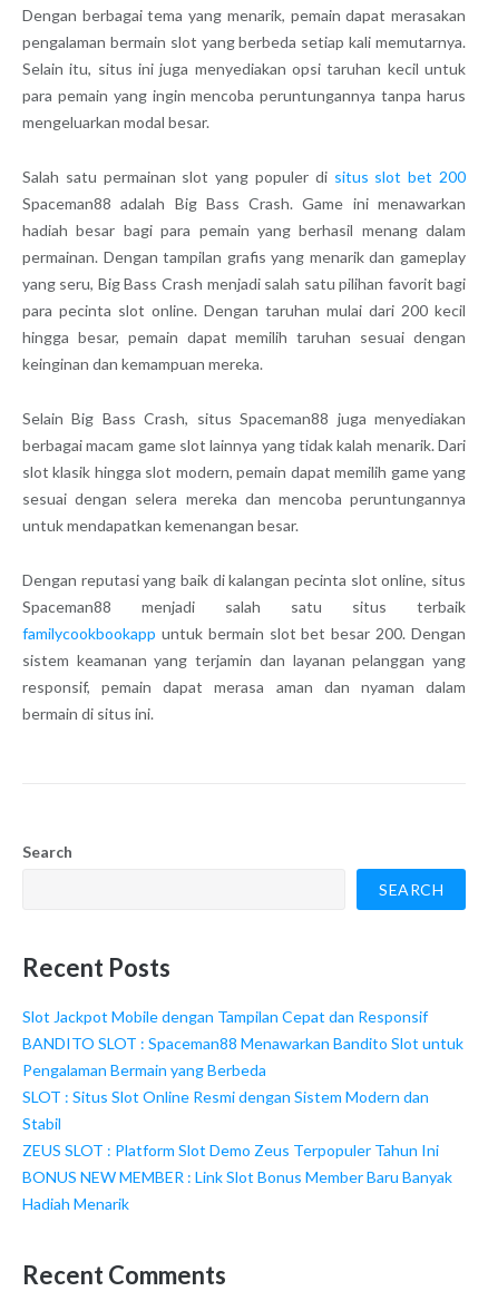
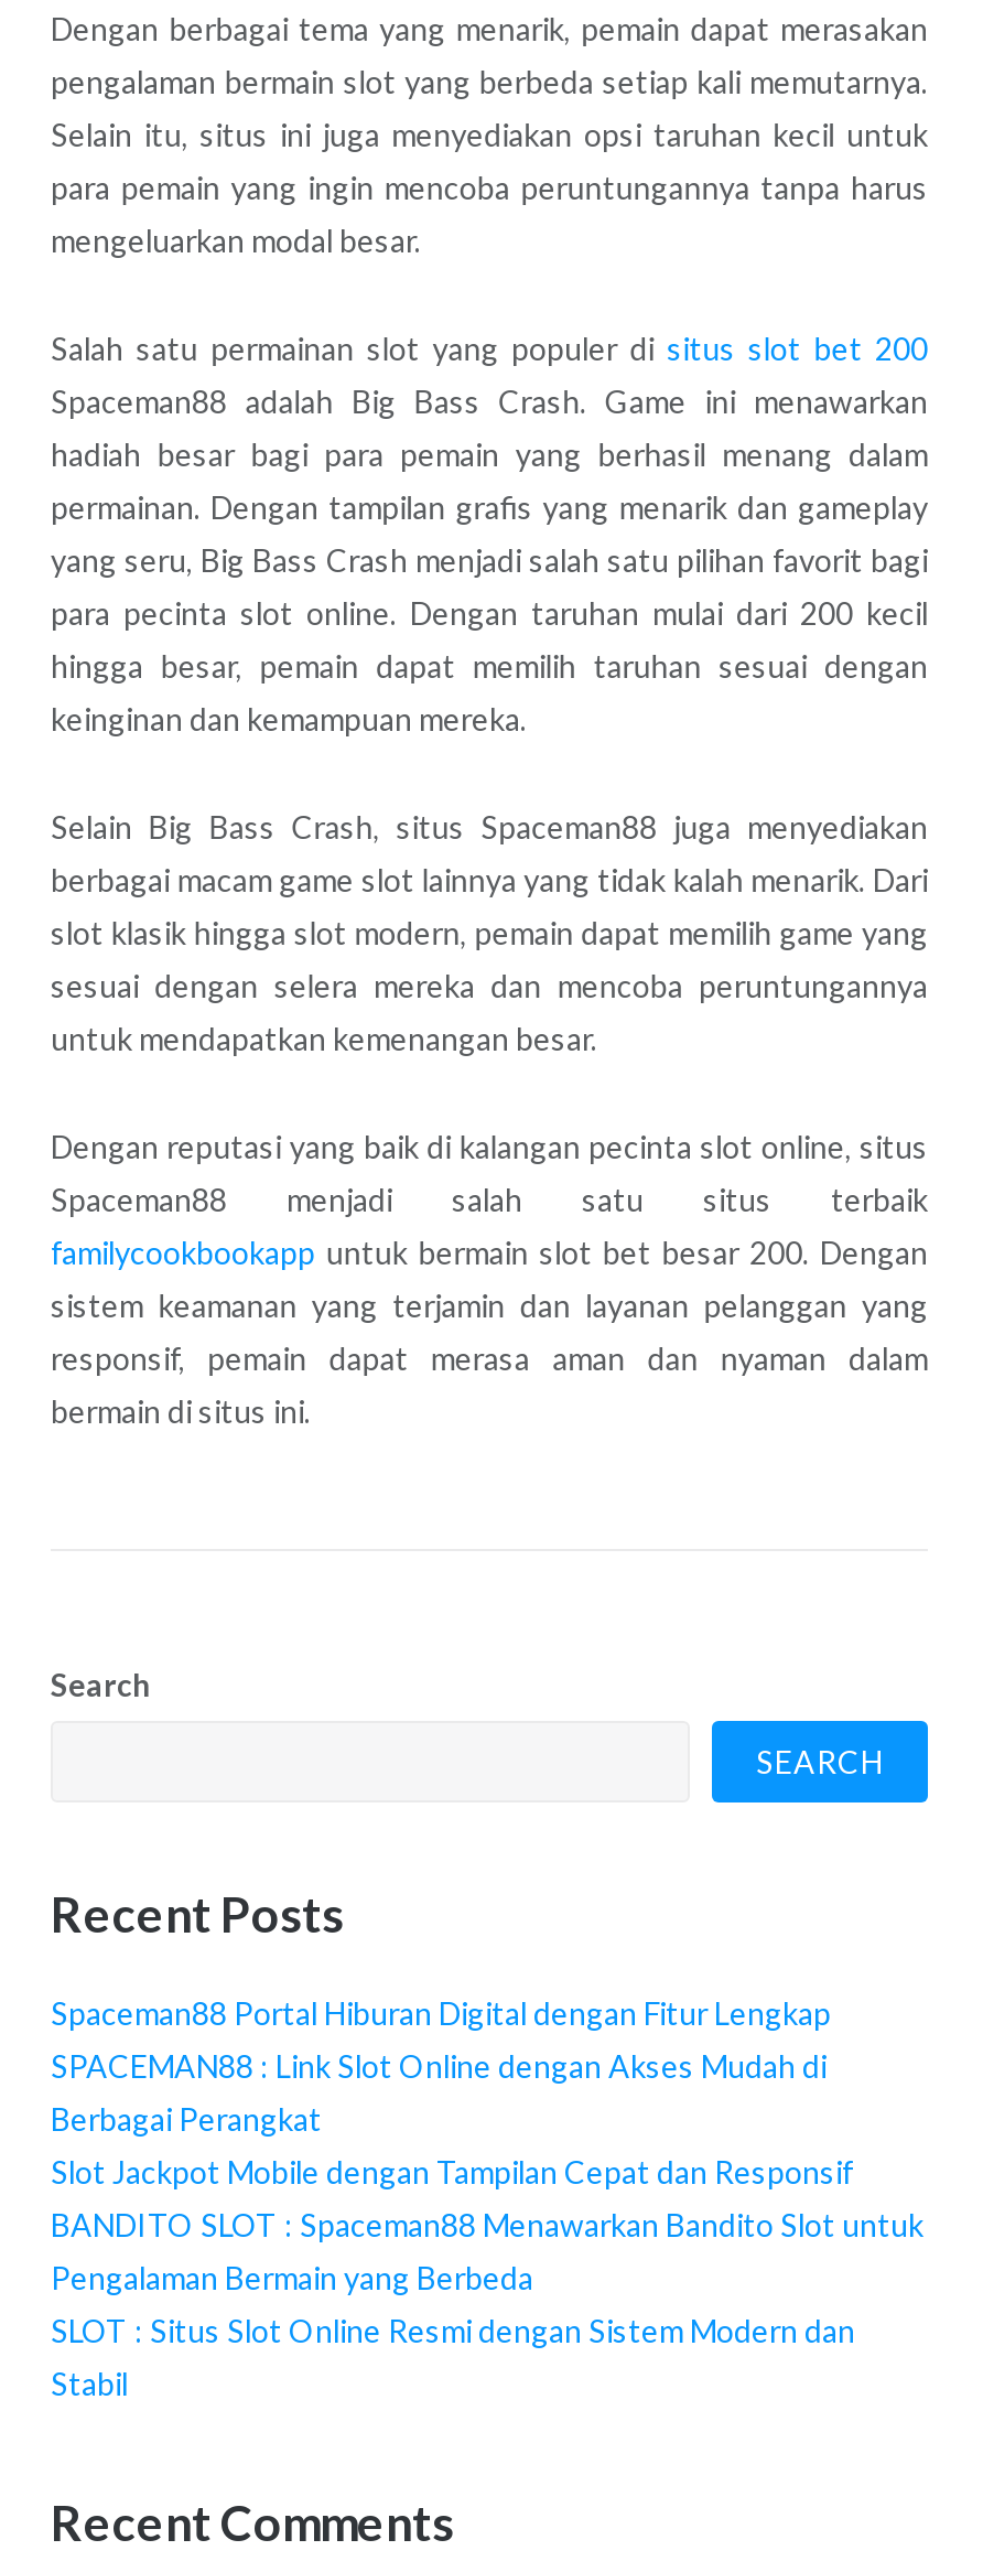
none -> [51,1994,831,2137] Spaceman88 Portal Hiburan Digital dengan Fitur Lengkap | SPACEMAN88 : Link Slot Online dengan Akses Mudah di | Berbagai Perangkat
moved [22,1007,463,1133] -> [51,2153,923,2402]: Slot Jackpot Mobile dengan Tampilan Cepat dan Responsif | BANDITO SLOT : Spaceman88 Menawarkan Bandito Slot untuk | Pengalaman Bermain yang Berbeda | SLOT : Situs Slot Online Resmi dengan Sistem Modern dan | Stabil
[22,1141,452,1213] ZEUS SLOT : Platform Slot Demo Zeus Terpopuler Tahun Ini | BONUS NEW MEMBER : Link Slot Bonus Member Baru Banyak | Hadiah Menarik -> none

